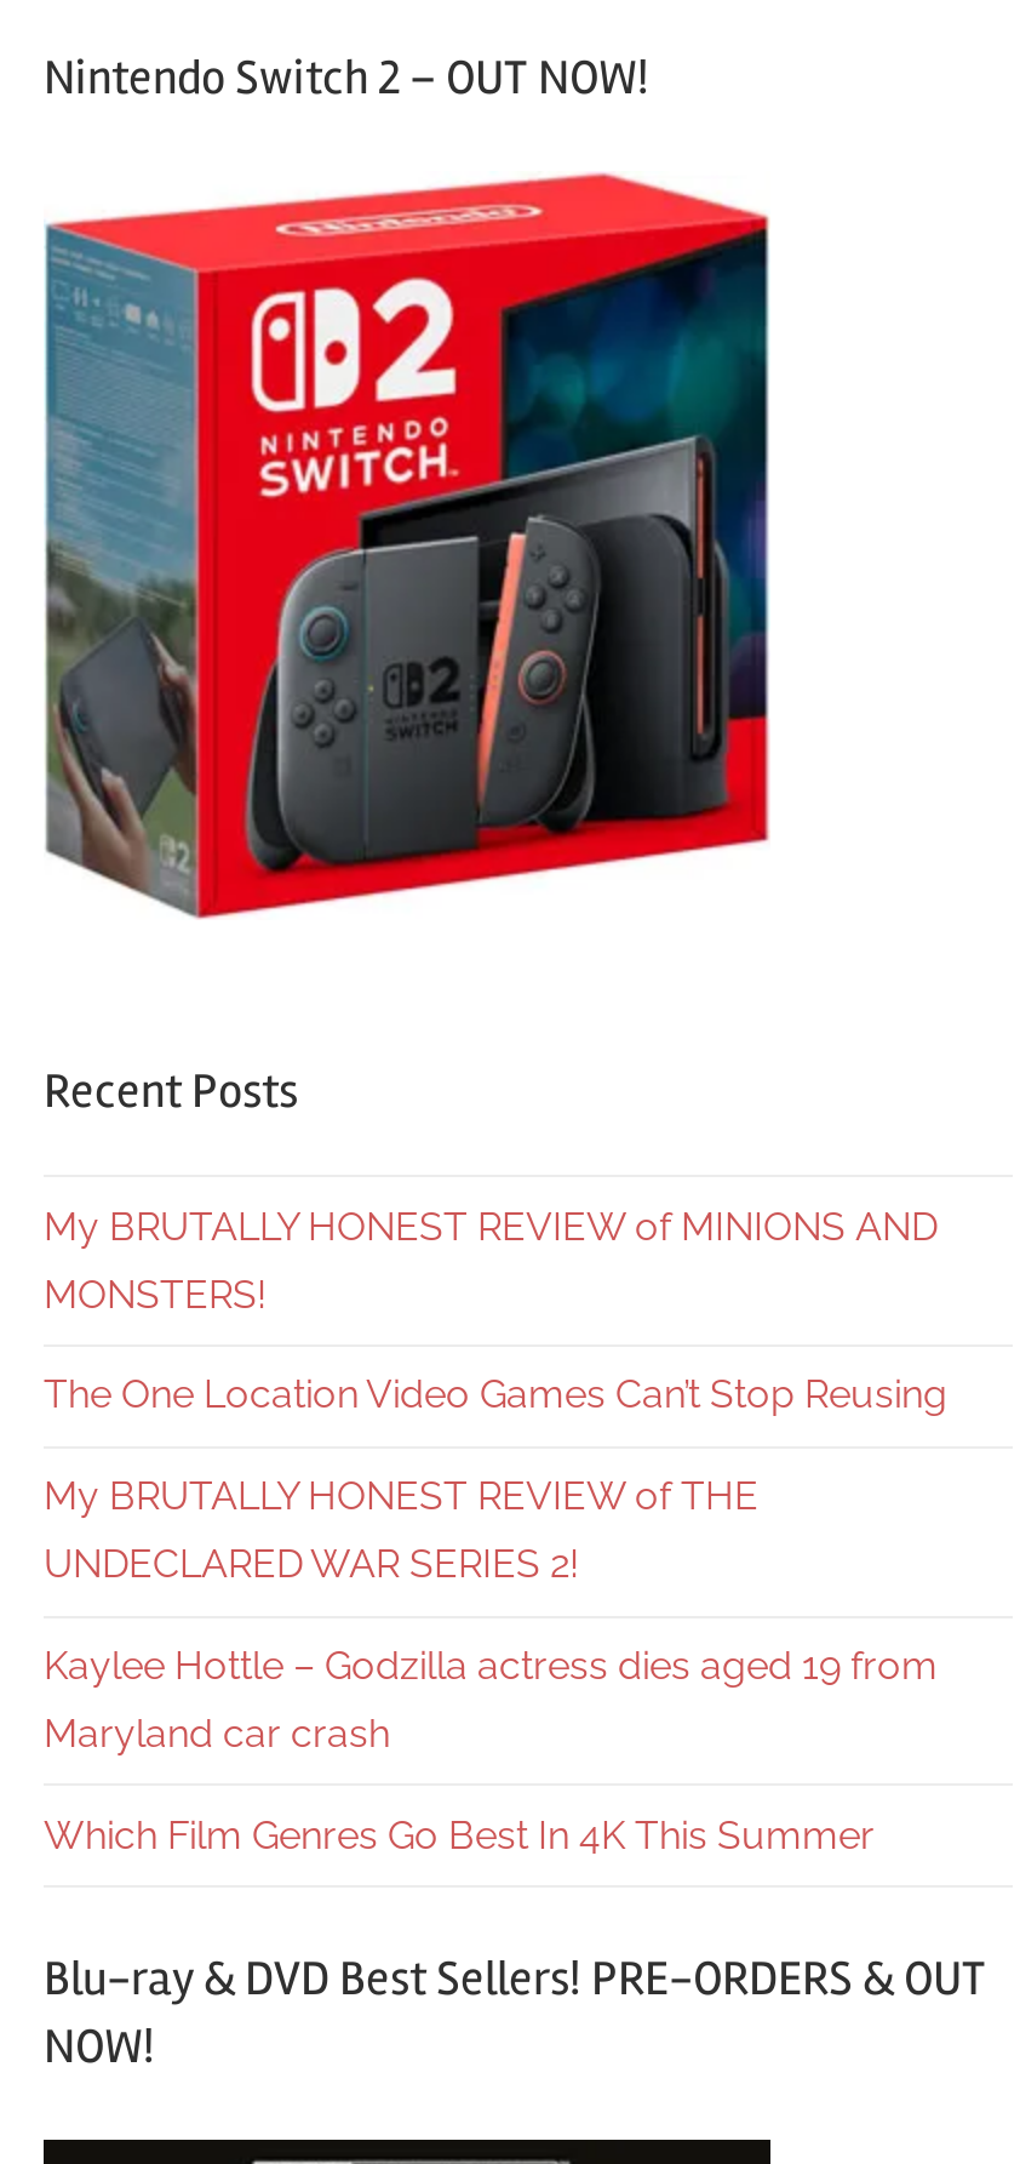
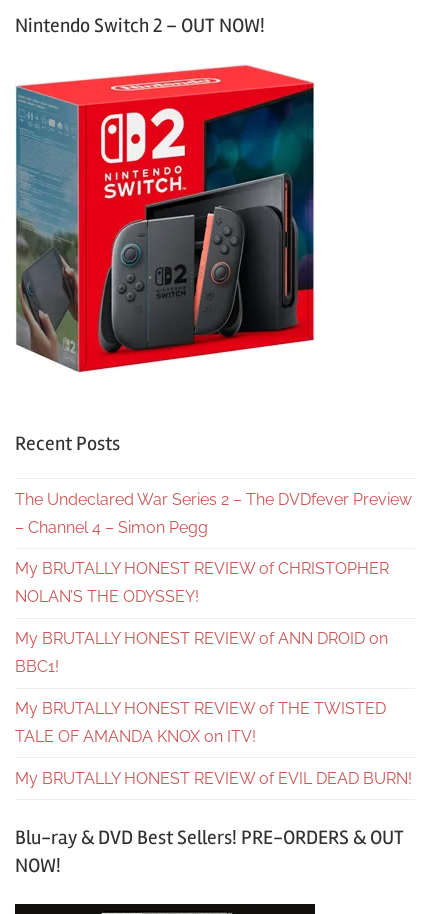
[44,1203,947,1858] My BRUTALLY HONEST REVIEW of MINIONS AND | MONSTERS! | The One Location Video Games Can’t Stop Reusing | My BRUTALLY HONEST REVIEW of THE | UNDECLARED WAR SERIES 2! | Kaylee Hottle – Godzilla actress dies aged 19 from | Maryland car crash | Which Film Genres Go Best In 4K This Summer -> [15,489,412,788] The Undeclared War Series 2 – The DVDfever Preview | – Channel 4 – Simon Pegg | My BRUTALLY HONEST REVIEW of CHRISTOPHER | NOLAN’S THE ODYSSEY! | My BRUTALLY HONEST REVIEW of ANN DROID on | BBC1! | My BRUTALLY HONEST REVIEW of THE TWISTED | TALE OF AMANDA KNOX on ITV! | My BRUTALLY HONEST REVIEW of EVIL DEAD BURN!

